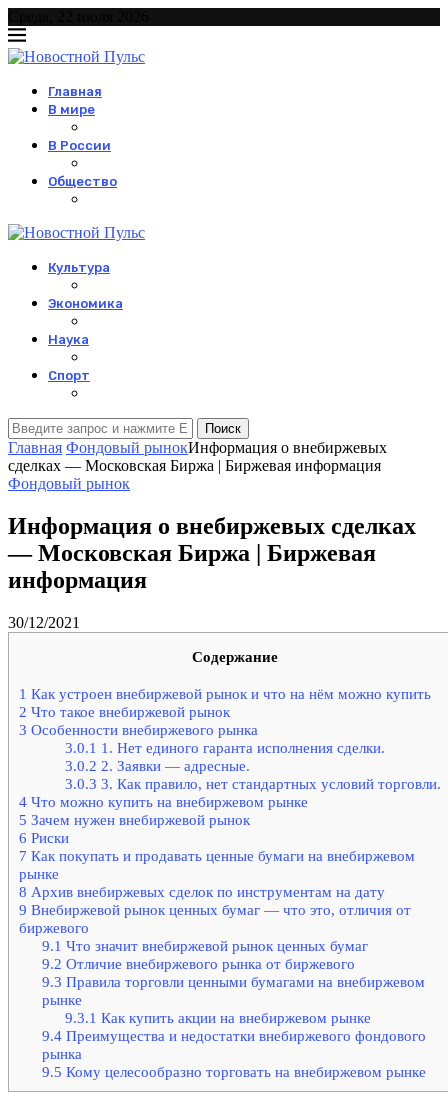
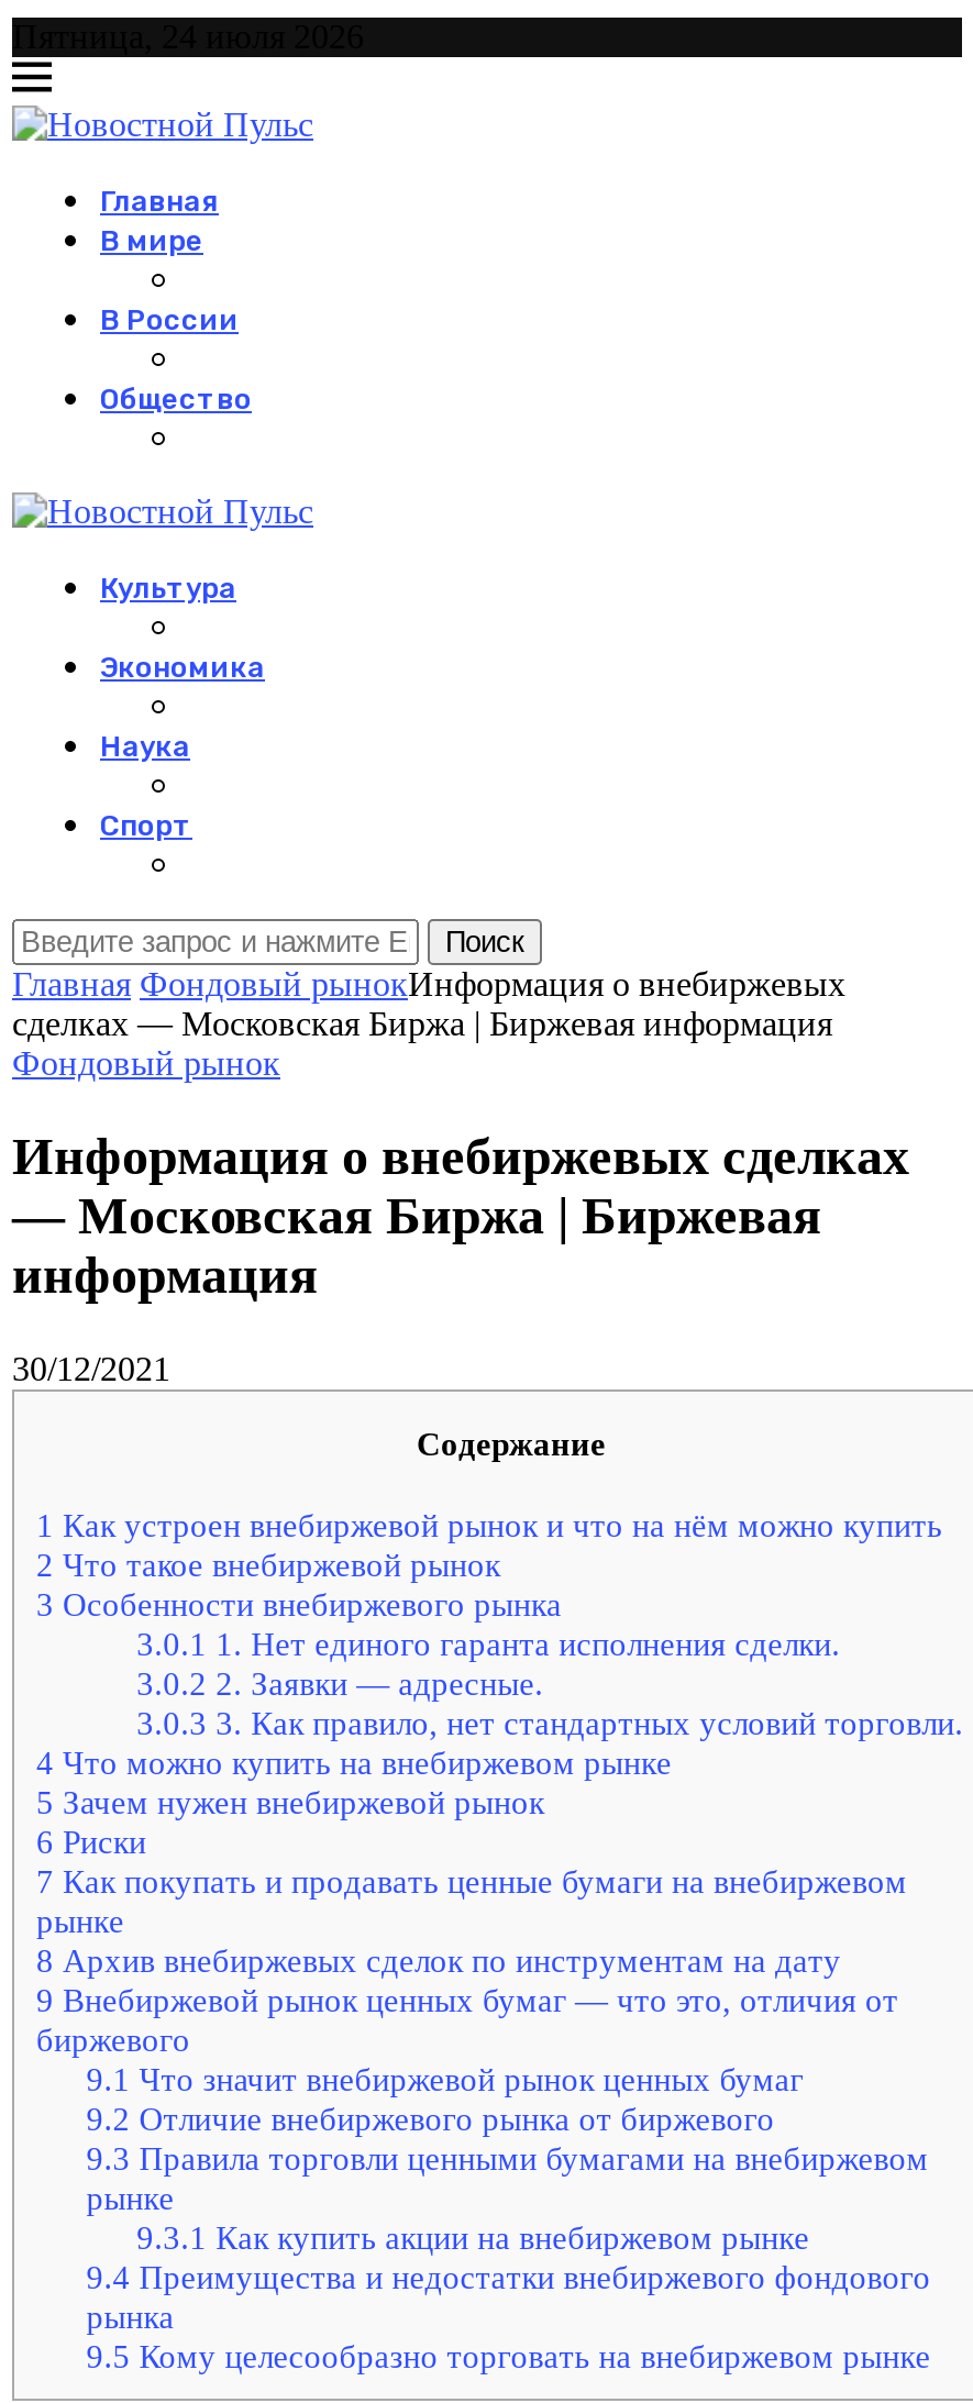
[8,8,149,25] Среда, 22 июля 2026 -> [12,18,364,55] Пятница, 24 июля 2026

